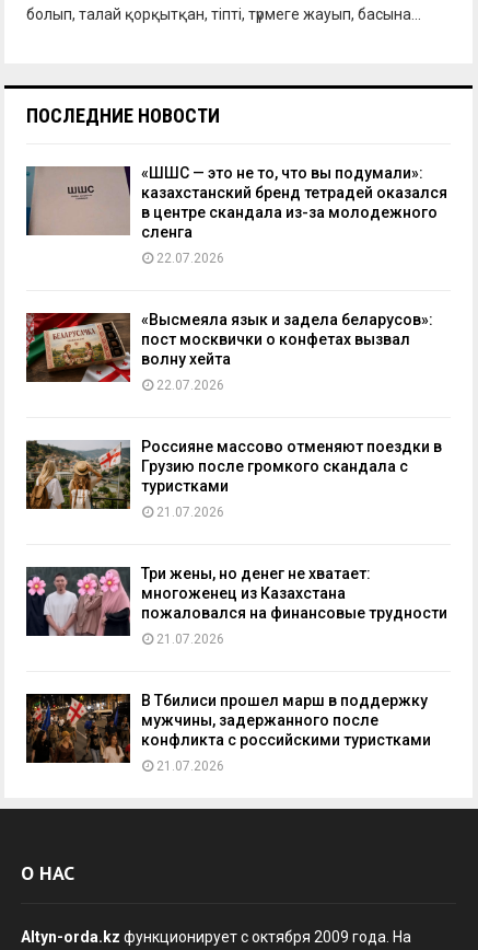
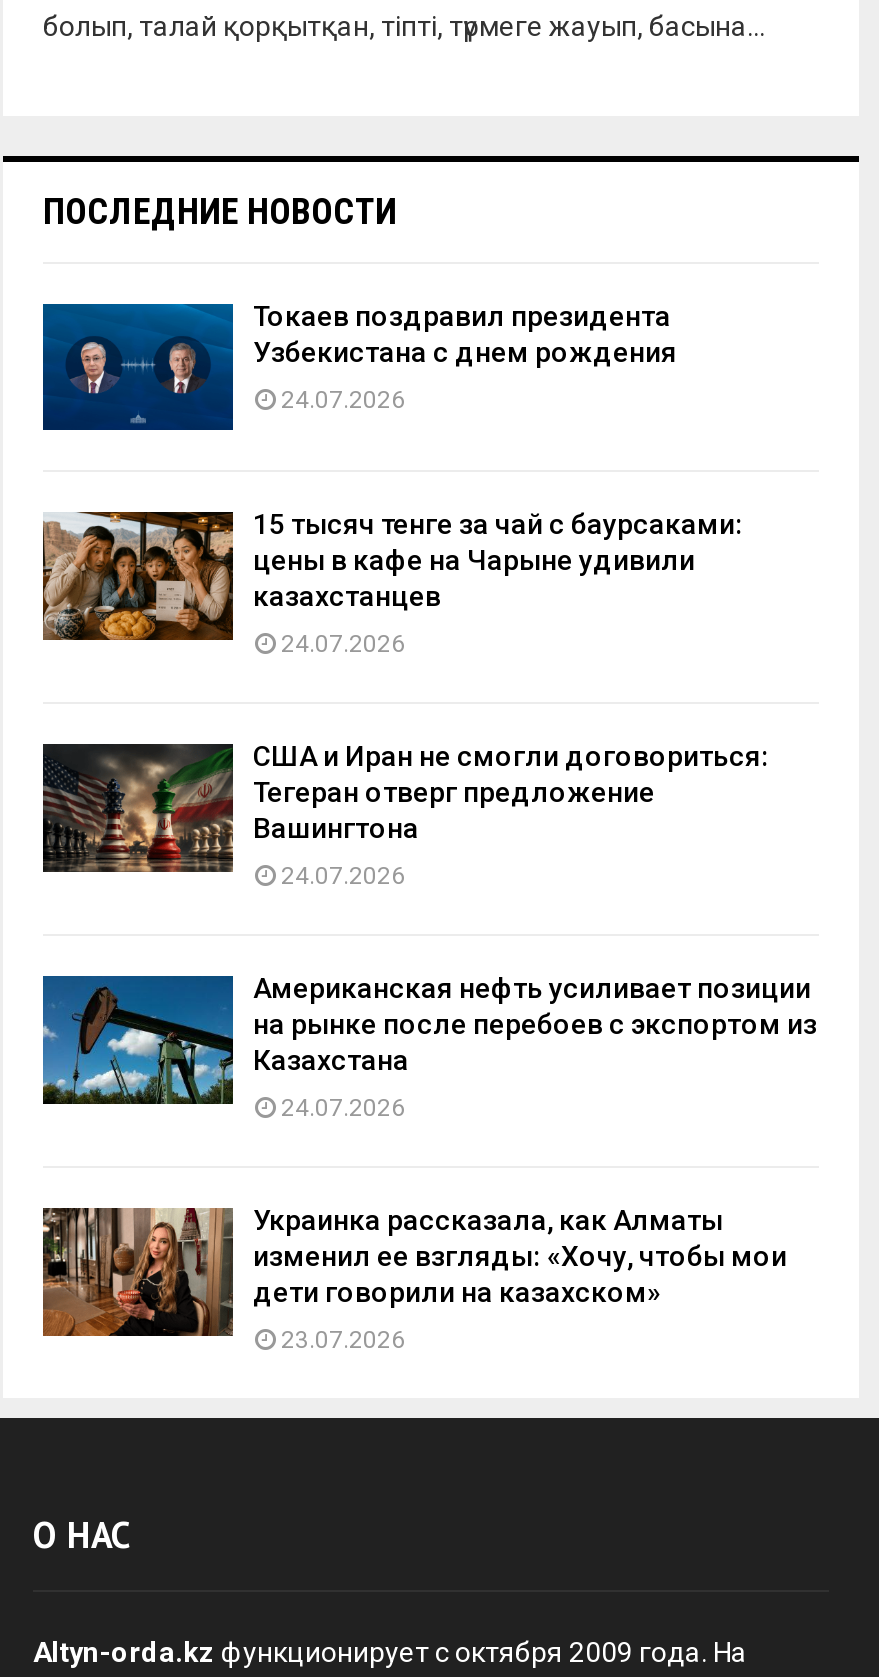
[26,164,447,241] [image] | «ШШС — это не то, что вы подумали»: | казахстанский бренд тетрадей оказался | в центре скандала из-за молодежного | сленга -> [43,300,677,432] [image] | Токаев поздравил президента | Узбекистана с днем рождения
[156,251,224,266] 22.07.2026 -> [281,386,405,414] 24.07.2026
[26,311,433,383] [image] | «Высмеяла язык и задела беларусов»: | пост москвички о конфетах вызвал | волну хейта -> [43,509,743,642] [image] | 15 тысяч тенге за чай с баурсаками: | цены в кафе на Чарыне удивили | казахстанцев
[156,378,224,393] 22.07.2026 -> [281,631,405,659] 24.07.2026
[25,438,442,510] [image] | Россияне массово отменяют поездки в | Грузию после громкого скандала с | туристками -> [45,741,769,874] [image] | США и Иран не смогли договориться: | Тегеран отверг предложение | Вашингтона
[156,505,224,520] 21.07.2026 -> [281,863,405,891] 24.07.2026
[25,565,447,636] [image] | Три жены, но денег не хватает: | многоженец из Казахстана | пожаловался на финансовые трудности -> [41,973,817,1106] [image] | Американская нефть усиливает позиции | на рынке после перебоев с экспортом из | Казахстана
[156,632,224,647] 21.07.2026 -> [281,1095,405,1123] 24.07.2026
[25,692,431,764] [image] | В Тбилиси прошел марш в поддержку | мужчины, задержанного после | конфликта с российскими туристками -> [41,1205,787,1338] [image] | Украинка рассказала, как Алматы | изменил ее взгляды: «Хочу, чтобы мои | дети говорили на казахском»
[156,758,224,774] 21.07.2026 -> [281,1327,405,1355] 23.07.2026

